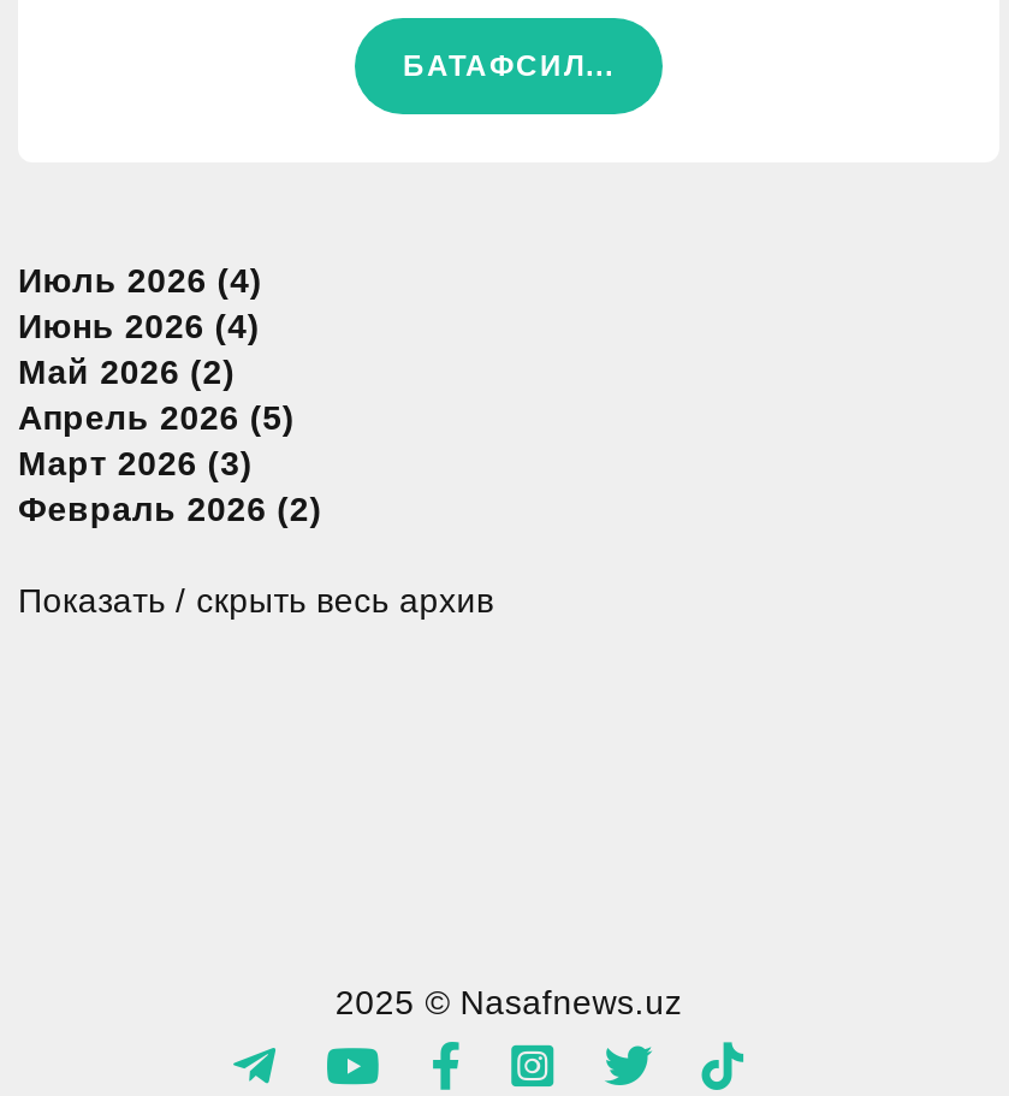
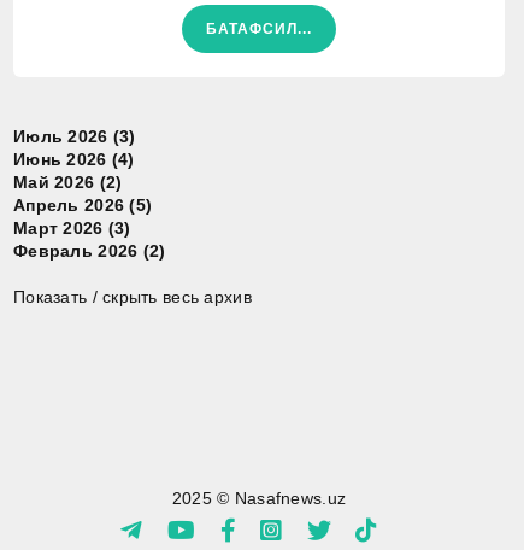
[18,261,262,299] Июль 2026 (4) -> [13,126,136,146] Июль 2026 (3)

